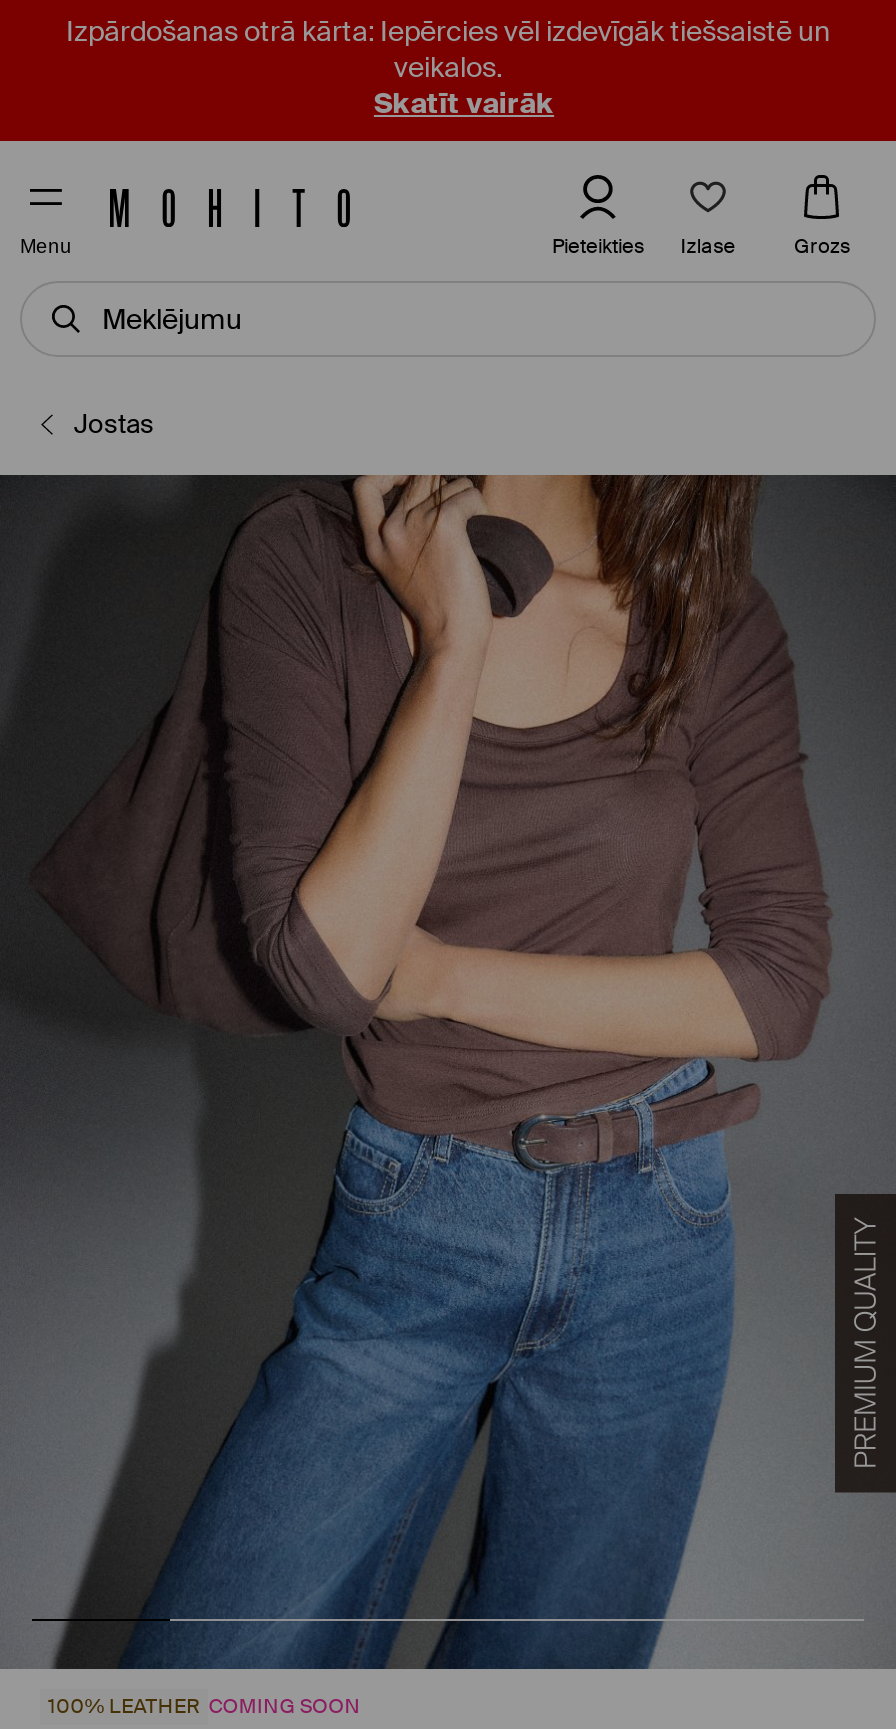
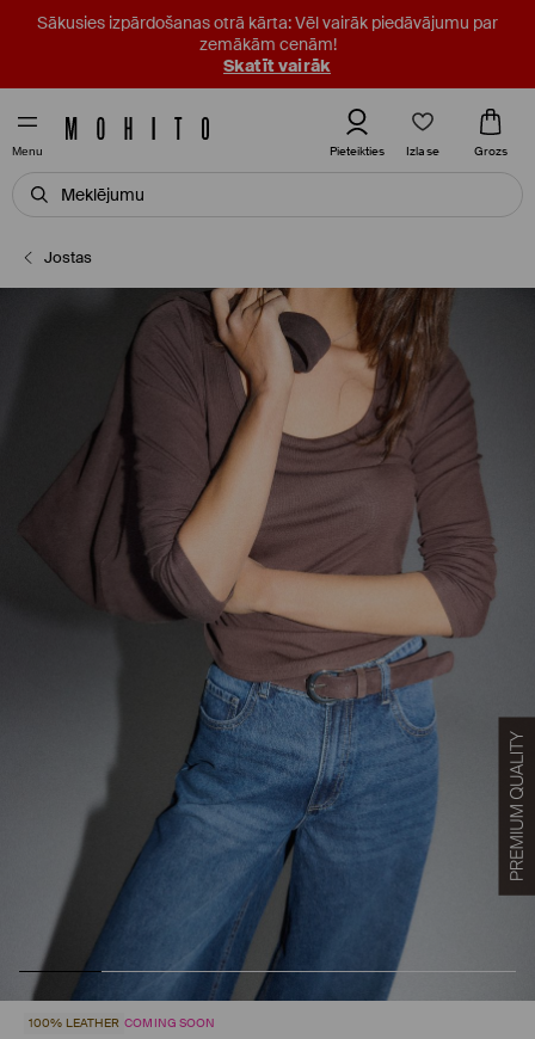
[66,13,830,85] Izpārdošanas otrā kārta: Iepērcies vēl izdevīgāk tiešsaistē un | veikalos. -> [37,12,498,55] Sākusies izpārdošanas otrā kārta: Vēl vairāk piedāvājumu par | zemākām cenām!

